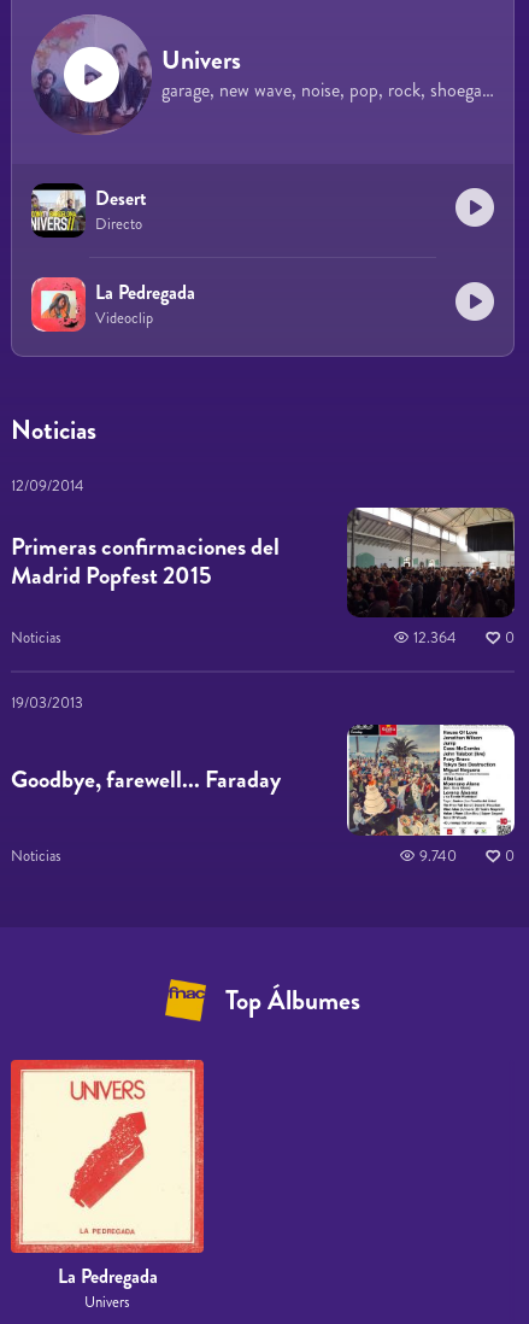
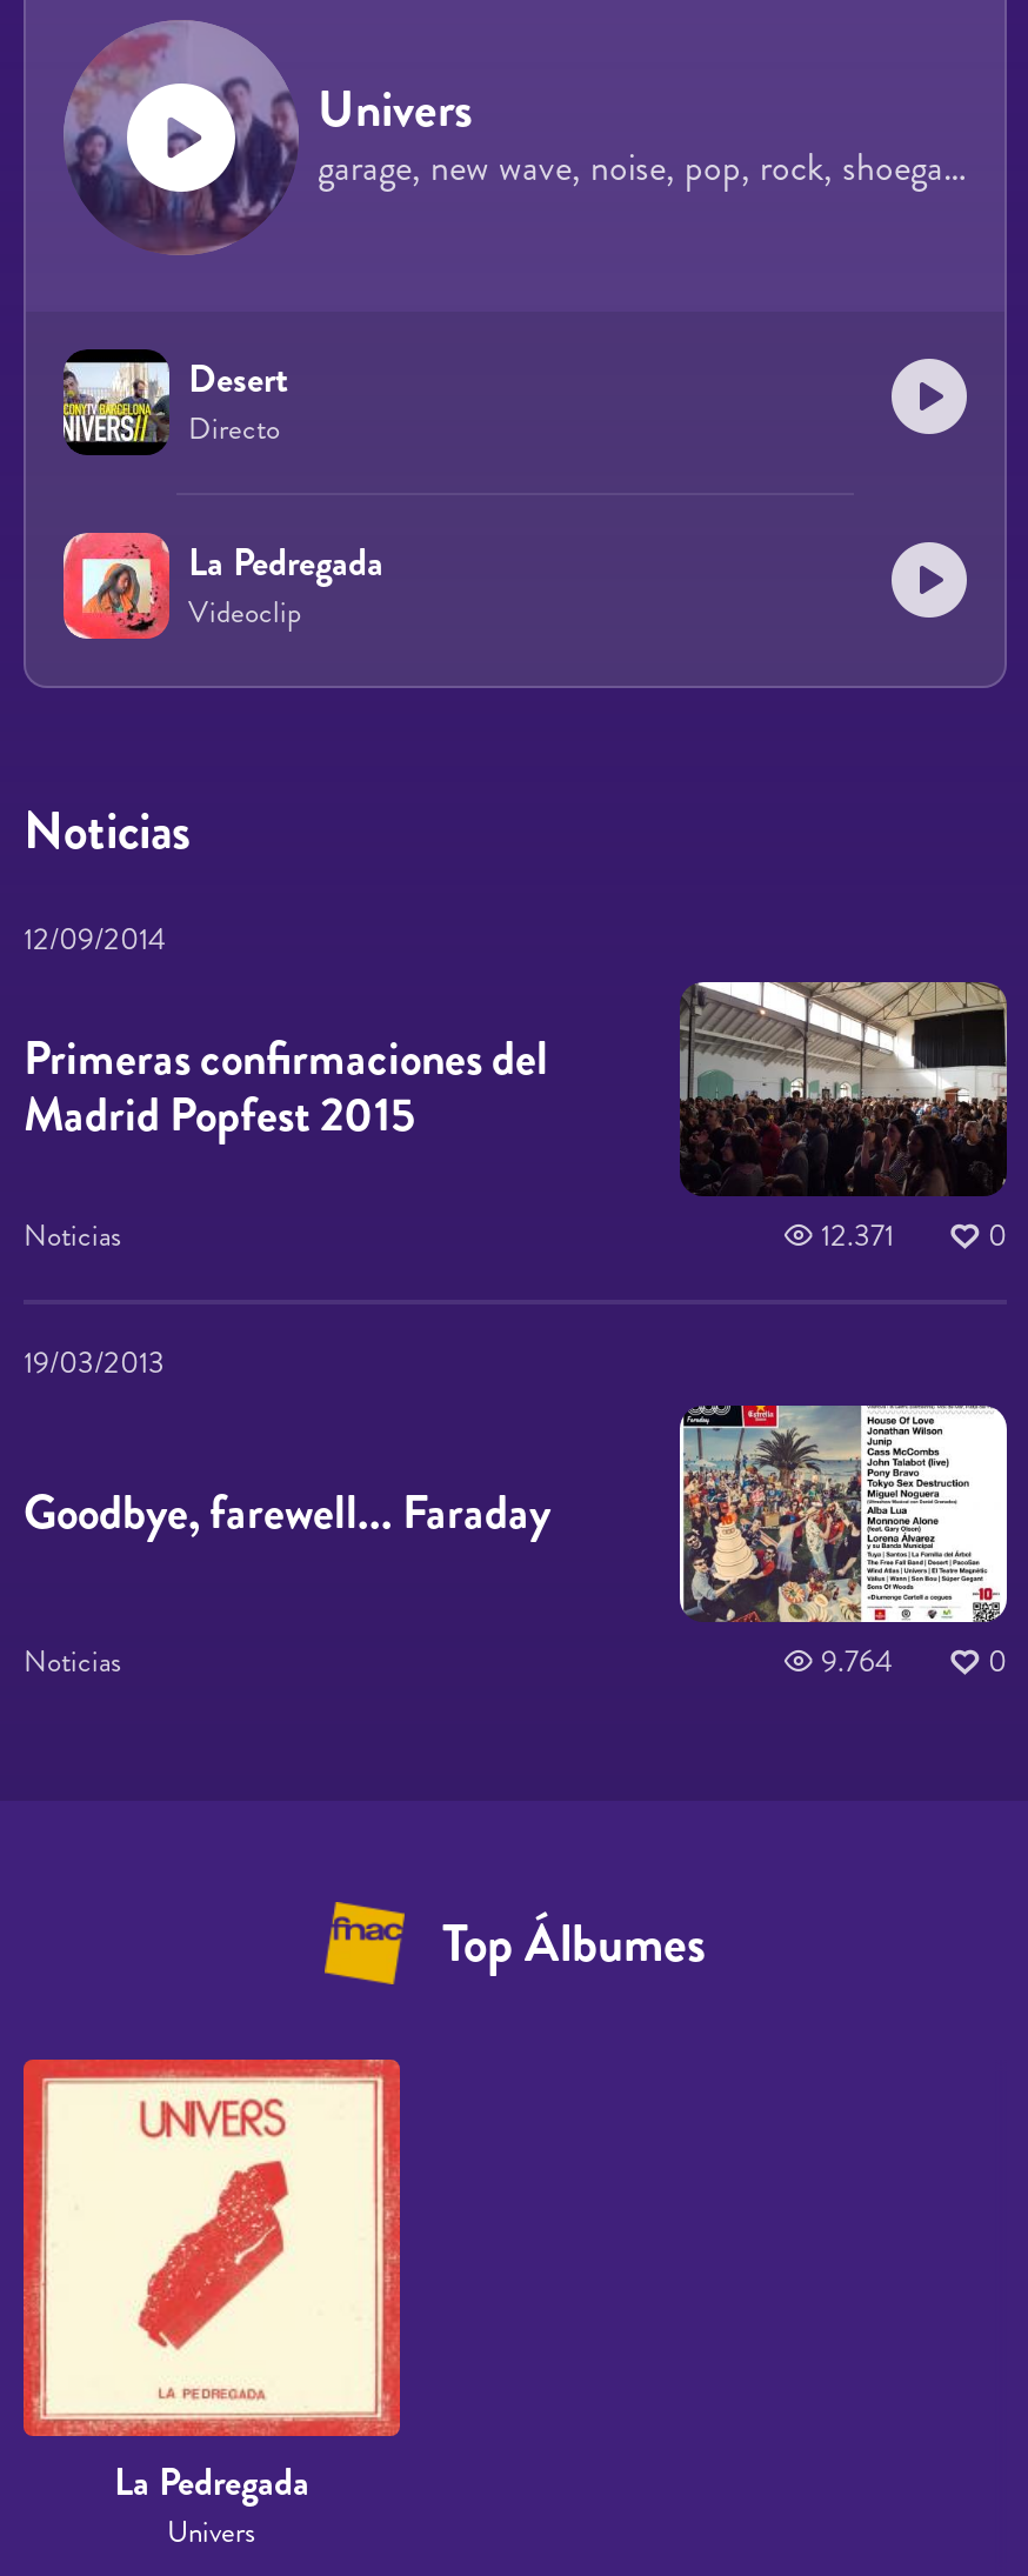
[413,628,457,649] 12.364 -> [821,1216,894,1259] 12.371
[419,846,457,867] 9.740 -> [821,1642,894,1684] 9.764

